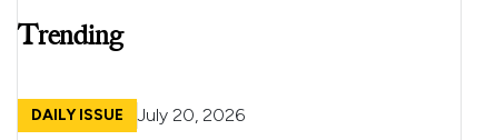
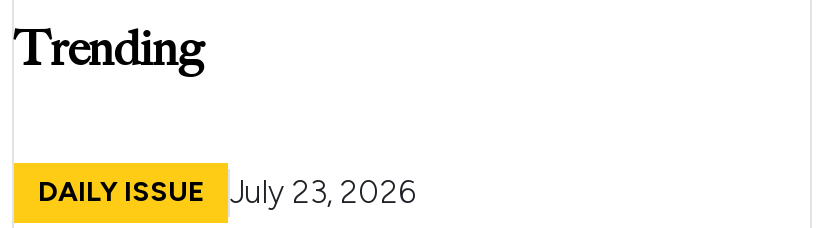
[31,104,245,126] DAILY ISSUE July 20, 2026 -> [38,173,416,211] DAILY ISSUE July 23, 2026

